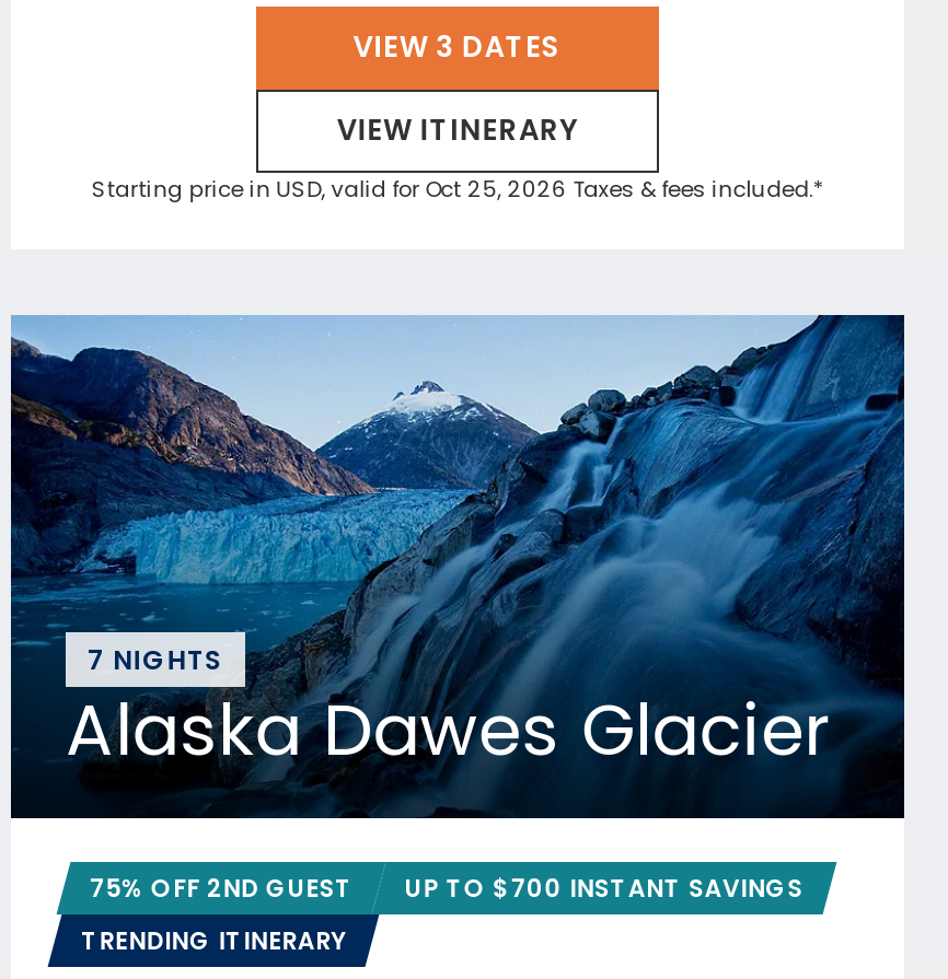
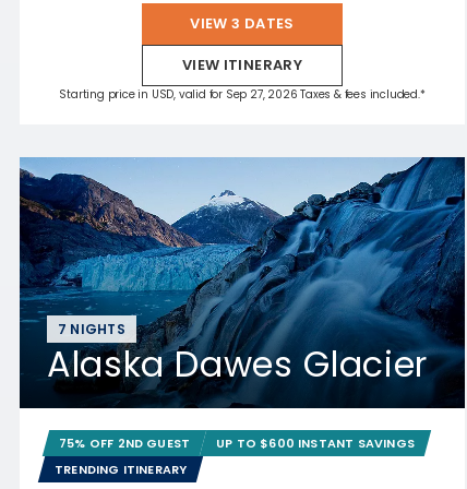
[92,173,823,206] Starting price in USD, valid for Oct 25, 2026 Taxes & fees included.* -> [59,86,425,103] Starting price in USD, valid for Sep 27, 2026 Taxes & fees included.*
[405,871,804,906] UP TO $700 INSTANT SAVINGS -> [216,435,415,452] UP TO $600 INSTANT SAVINGS

